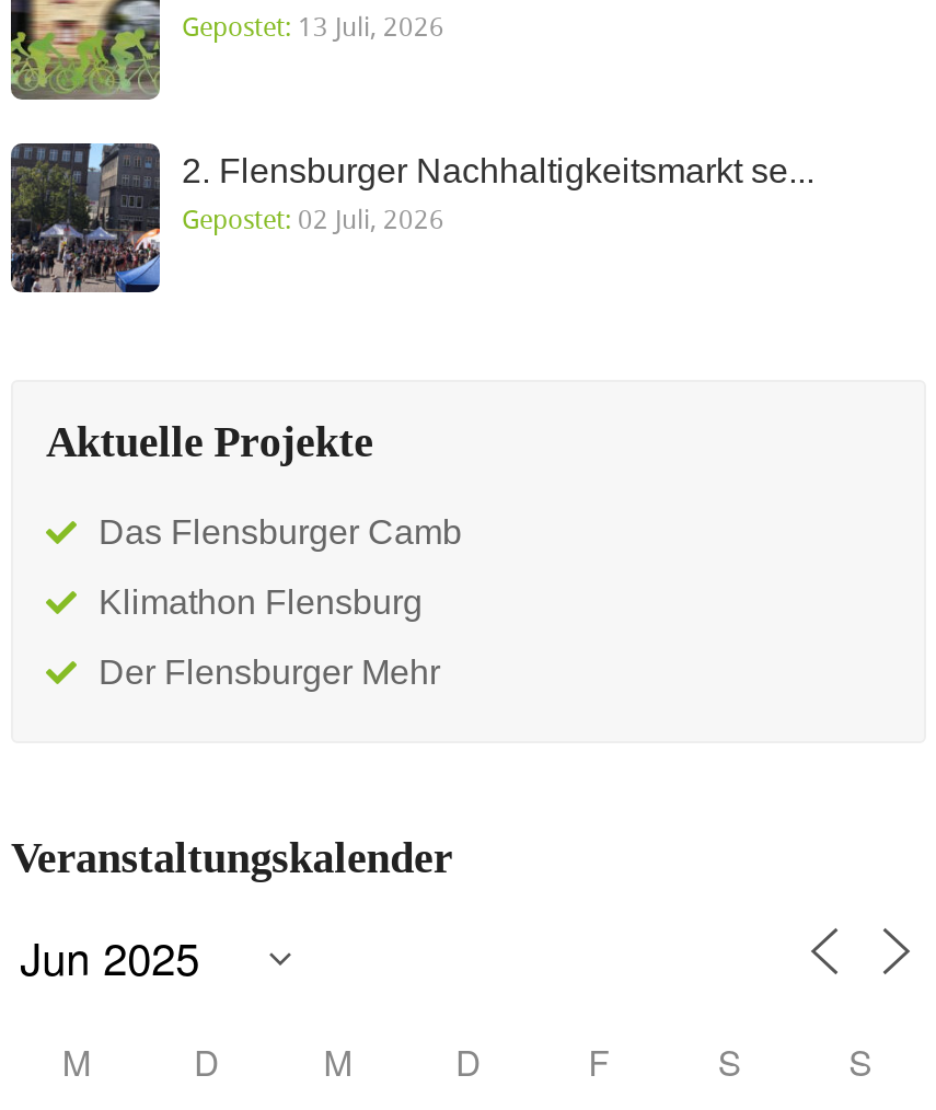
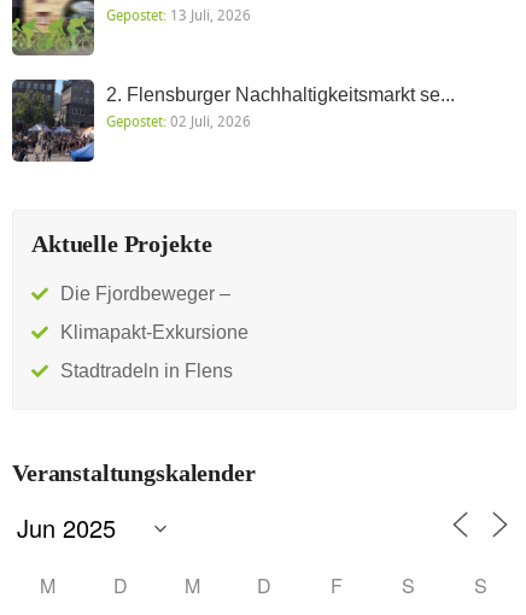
[99,514,462,552] Das Flensburger Camb -> [60,283,230,304] Die Fjordbeweger –
[99,585,423,622] Klimathon Flensburg -> [60,322,249,342] Klimapakt-Exkursione
[99,655,440,692] Der Flensburger Mehr -> [60,361,233,381] Stadtradeln in Flens

